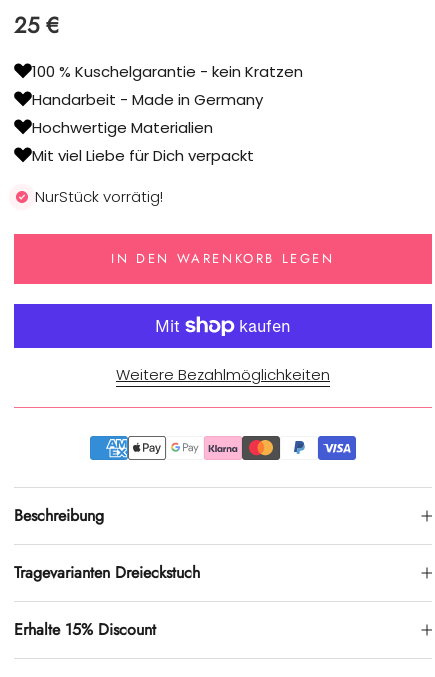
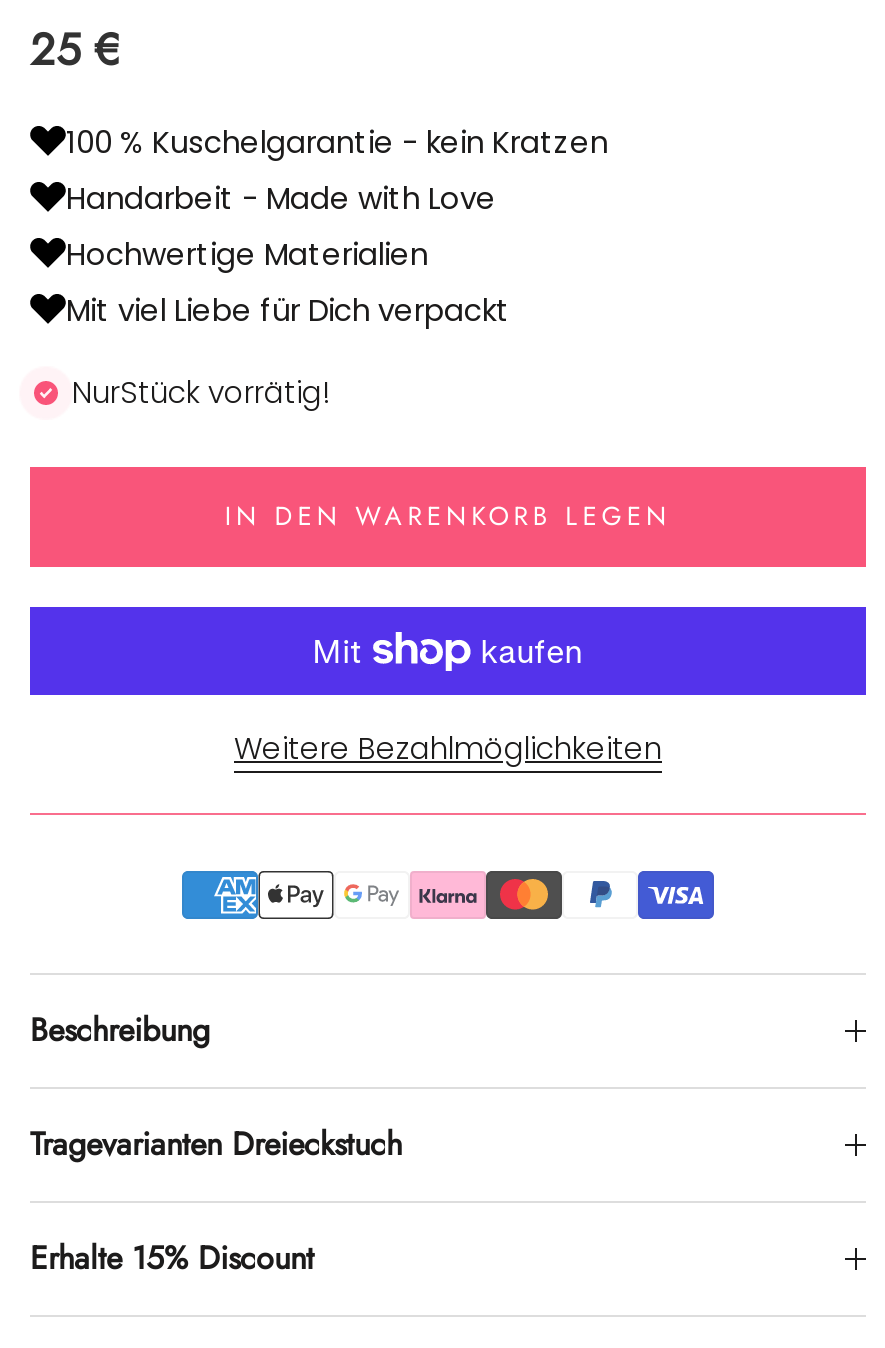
[32,89,263,110] Handarbeit - Made in Germany -> [66,177,496,219] Handarbeit - Made with Love

